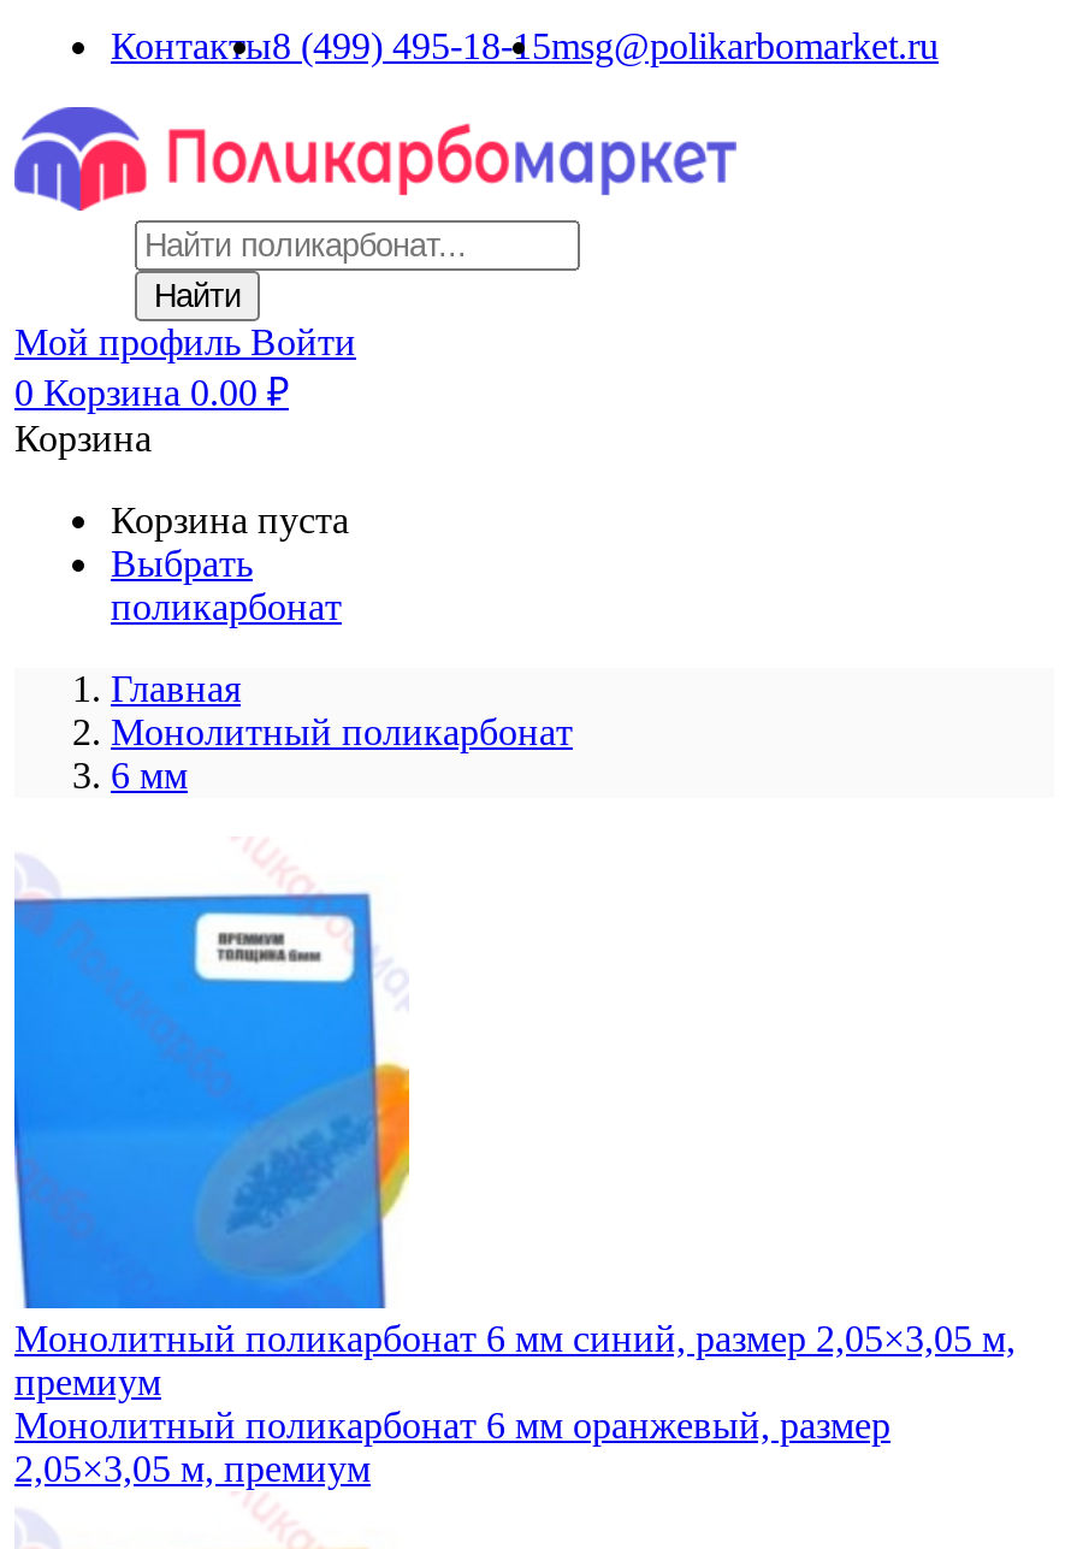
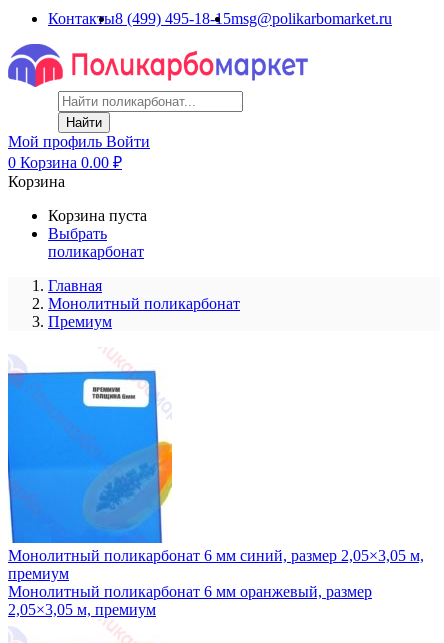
[111,755,188,796] 6 мм -> [48,313,112,330] Премиум

